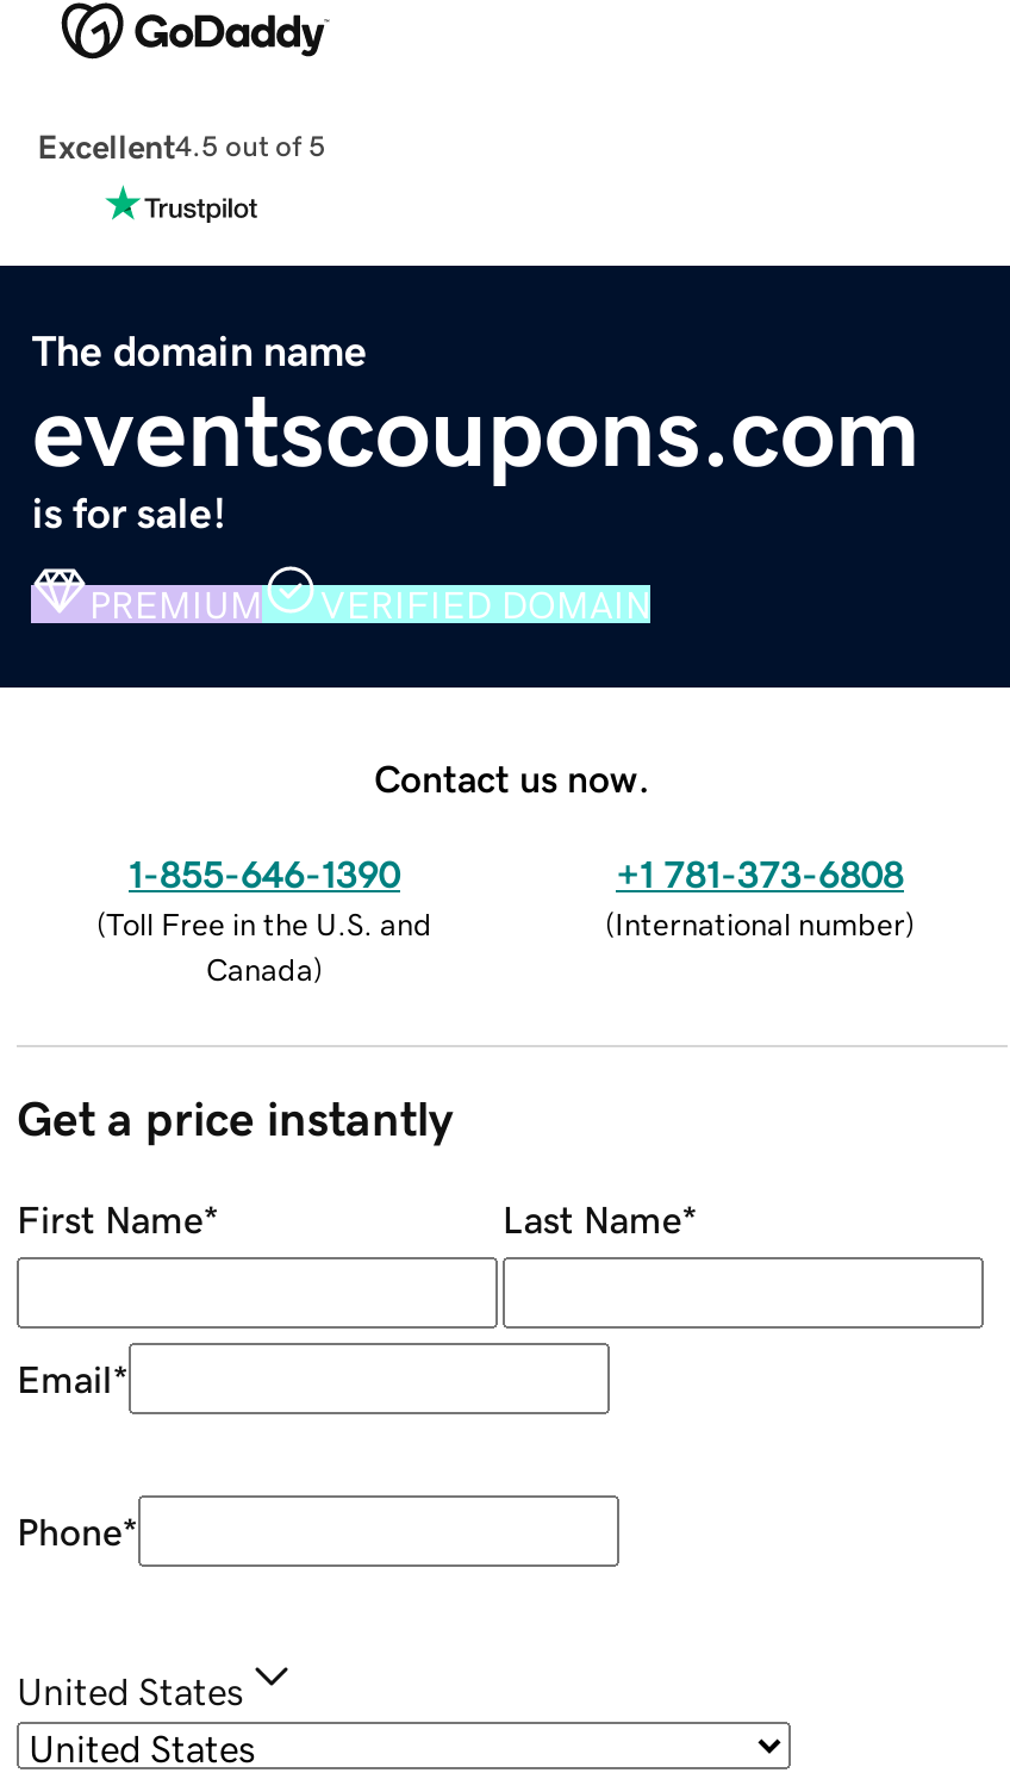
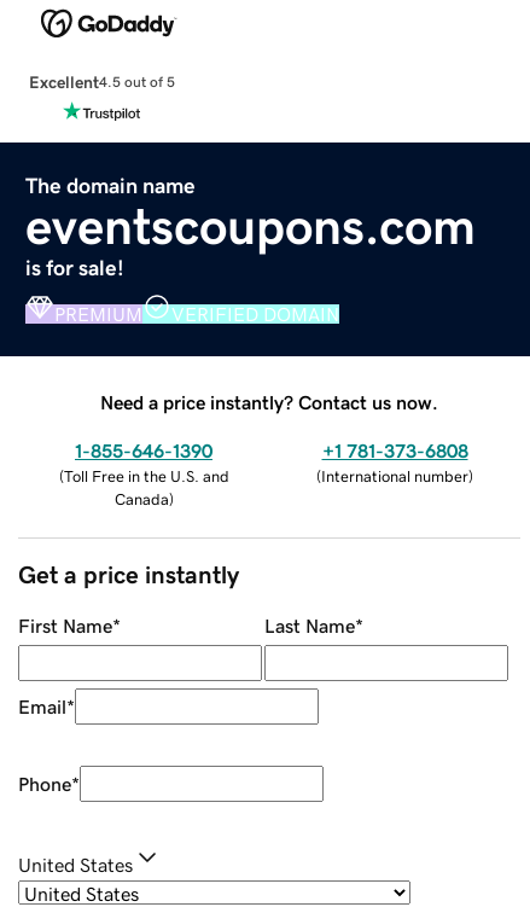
[374,758,650,796] Contact us now. -> [100,392,438,411] Need a price instantly? Contact us now.

